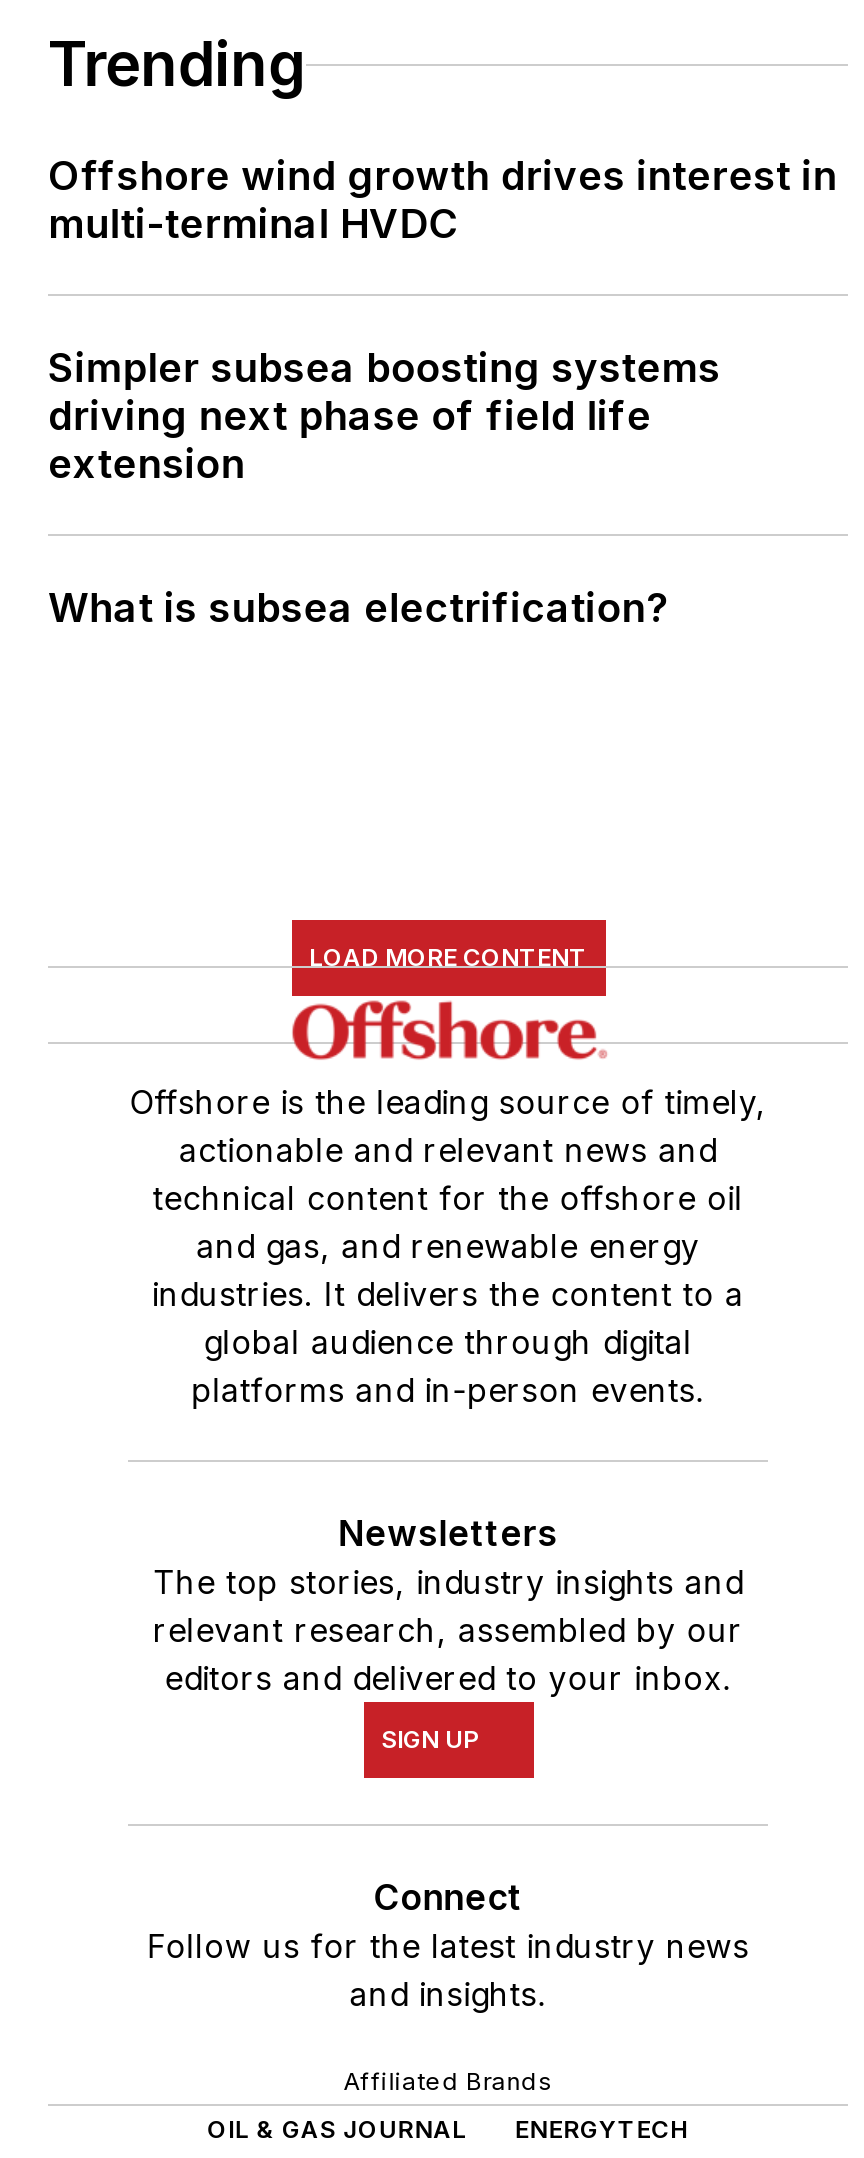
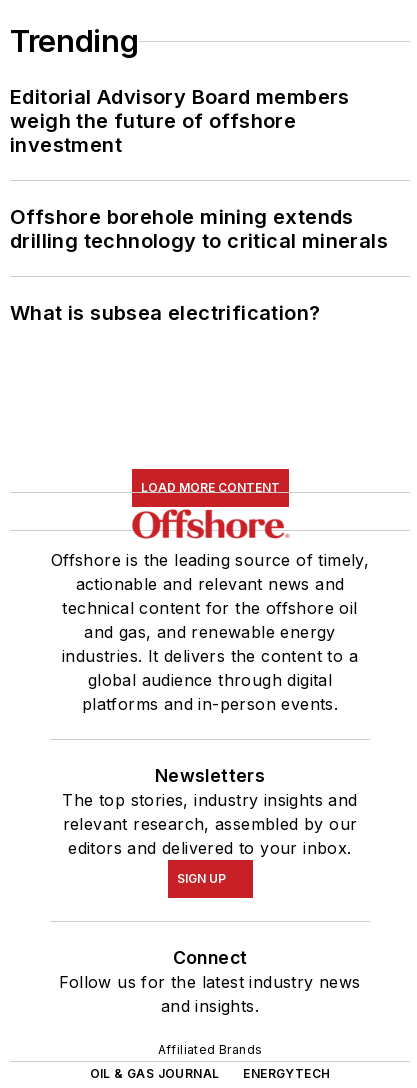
[48,153,837,249] Offshore wind growth drives interest in | multi-terminal HVDC -> [10,85,350,157] Editorial Advisory Board members | weigh the future of offshore | investment
[48,345,721,489] Simpler subsea boosting systems | driving next phase of field life | extension -> [10,205,388,253] Offshore borehole mining extends | drilling technology to critical minerals

